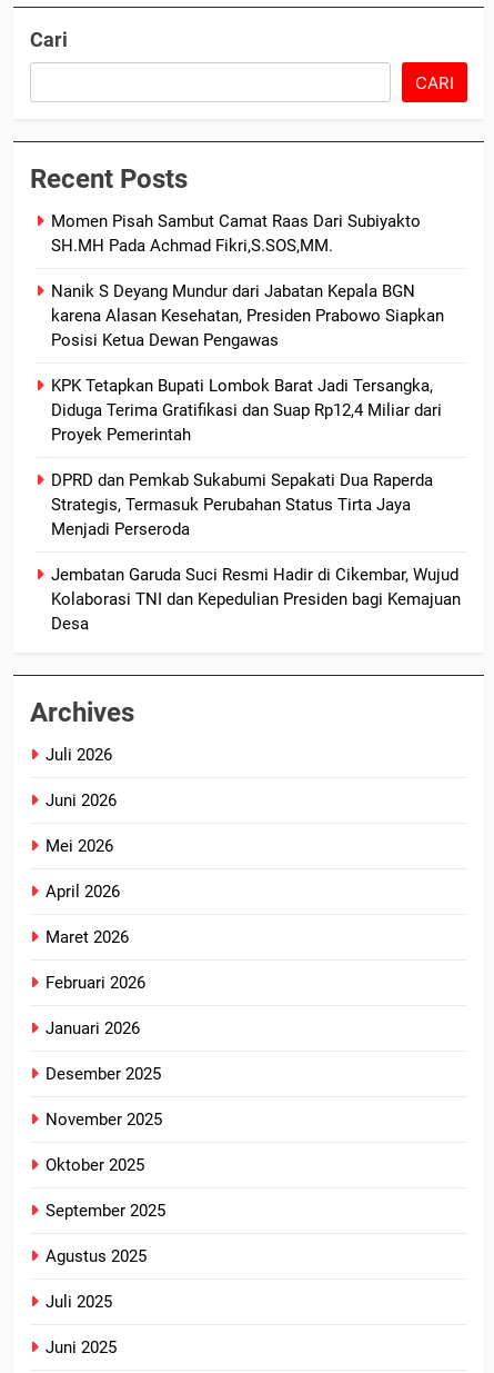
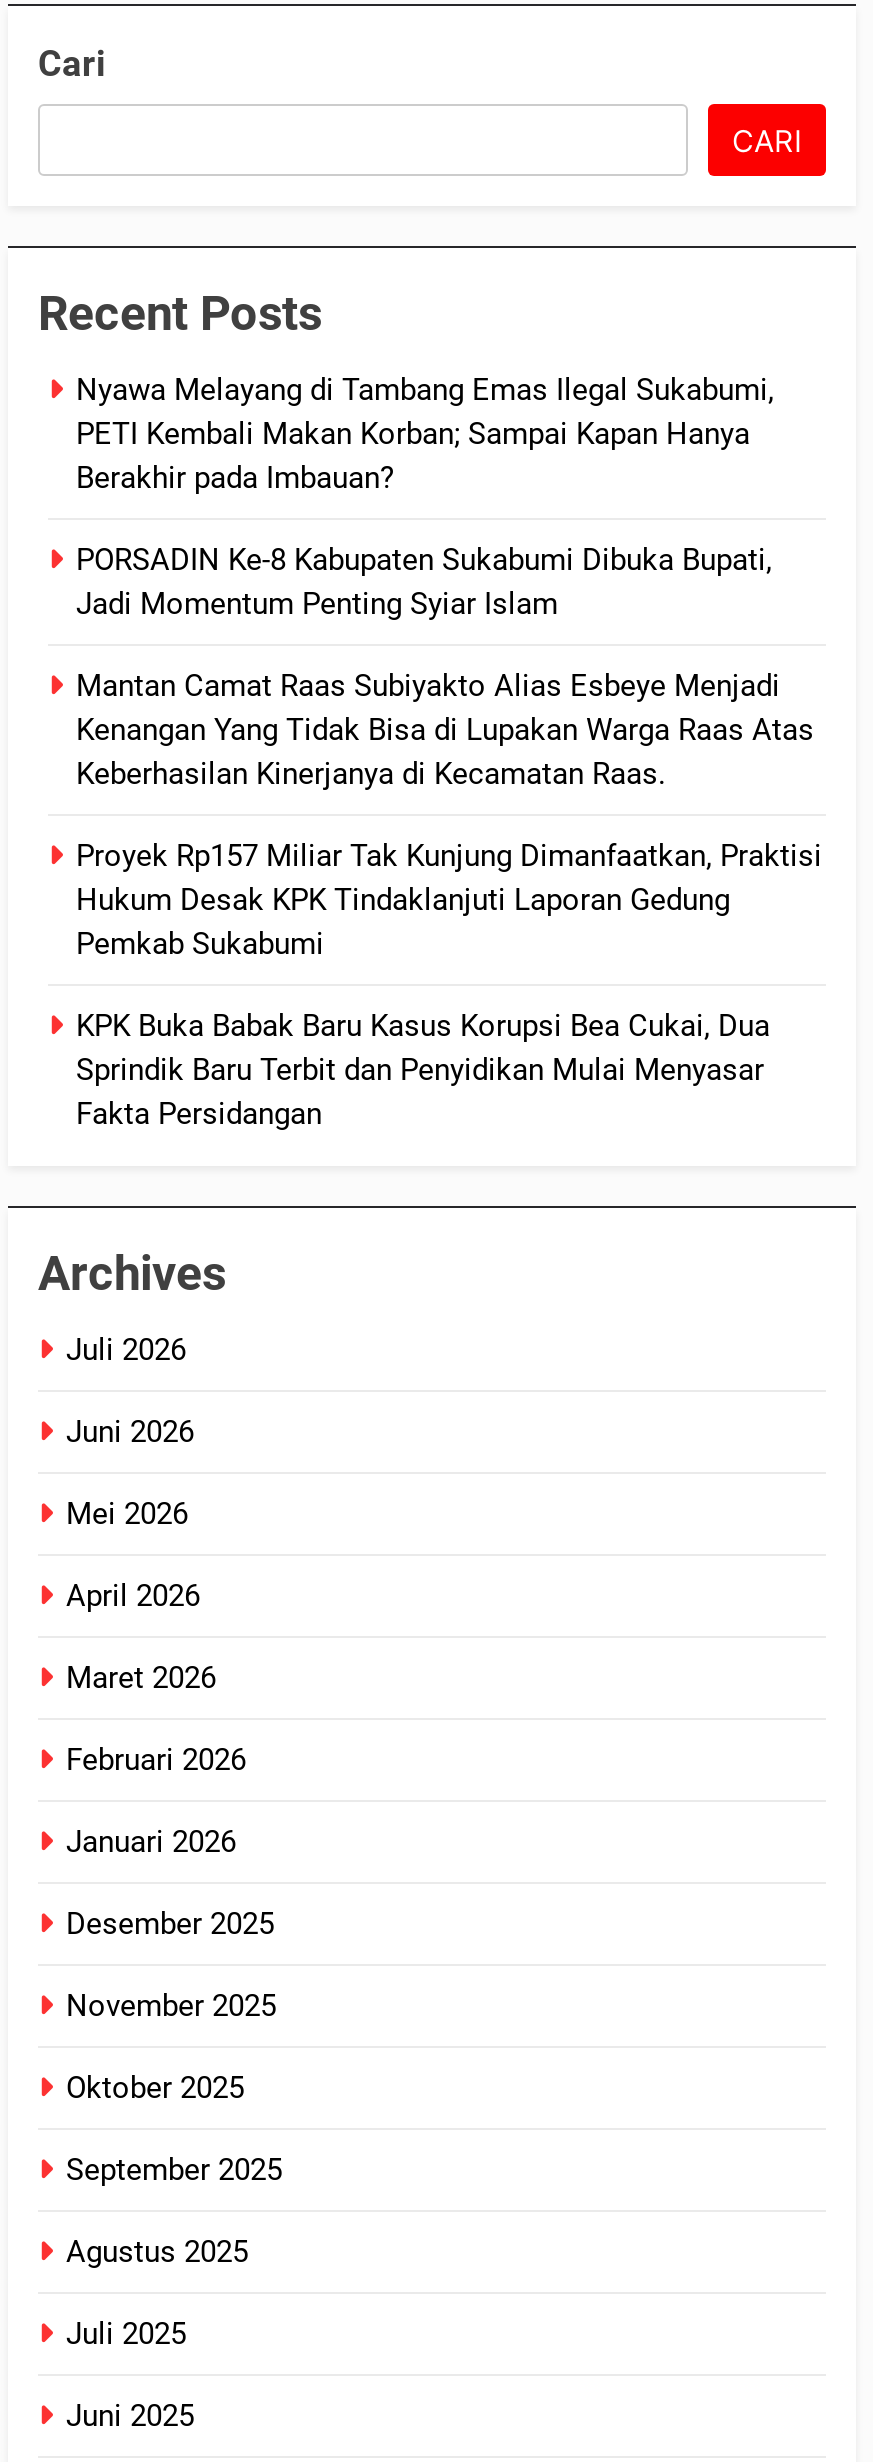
[51,211,421,256] Momen Pisah Sambut Camat Raas Dari Subiyakto | SH.MH Pada Achmad Fikri,S.SOS,MM. -> [76,373,774,497] Nyawa Melayang di Tambang Emas Ilegal Sukabumi, | PETI Kembali Makan Korban; Sampai Kapan Hanya | Berakhir pada Imbauan?
[51,281,444,350] Nanik S Deyang Mundur dari Jabatan Kepala BGN | karena Alasan Kesehatan, Presiden Prabowo Siapkan | Posisi Ketua Dewan Pengawas -> [76,543,772,623] PORSADIN Ke-8 Kabupaten Sukabumi Dibuka Bupati, | Jadi Momentum Penting Syiar Islam
[51,376,442,445] KPK Tetapkan Bupati Lombok Barat Jadi Tersangka, | Diduga Terima Gratifikasi dan Suap Rp12,4 Miliar dari | Proyek Pemerintah -> [76,669,814,793] Mantan Camat Raas Subiyakto Alias Esbeye Menjadi | Kenangan Yang Tidak Bisa di Lupakan Warga Raas Atas | Keberhasilan Kinerjanya di Kecamatan Raas.
[51,470,433,539] DPRD dan Pemkab Sukabumi Sepakati Dua Raperda | Strategis, Termasuk Perubahan Status Tirta Jaya | Menjadi Perseroda -> [76,839,822,963] Proyek Rp157 Miliar Tak Kunjung Dimanfaatkan, Praktisi | Hukum Desak KPK Tindaklanjuti Laporan Gedung | Pemkab Sukabumi
[51,565,461,634] Jembatan Garuda Suci Resmi Hadir di Cikembar, Wujud | Kolaborasi TNI dan Kepedulian Presiden bagi Kemajuan | Desa -> [76,1009,770,1133] KPK Buka Babak Baru Kasus Korupsi Bea Cukai, Dua | Sprindik Baru Terbit dan Penyidikan Mulai Menyasar | Fakta Persidangan

